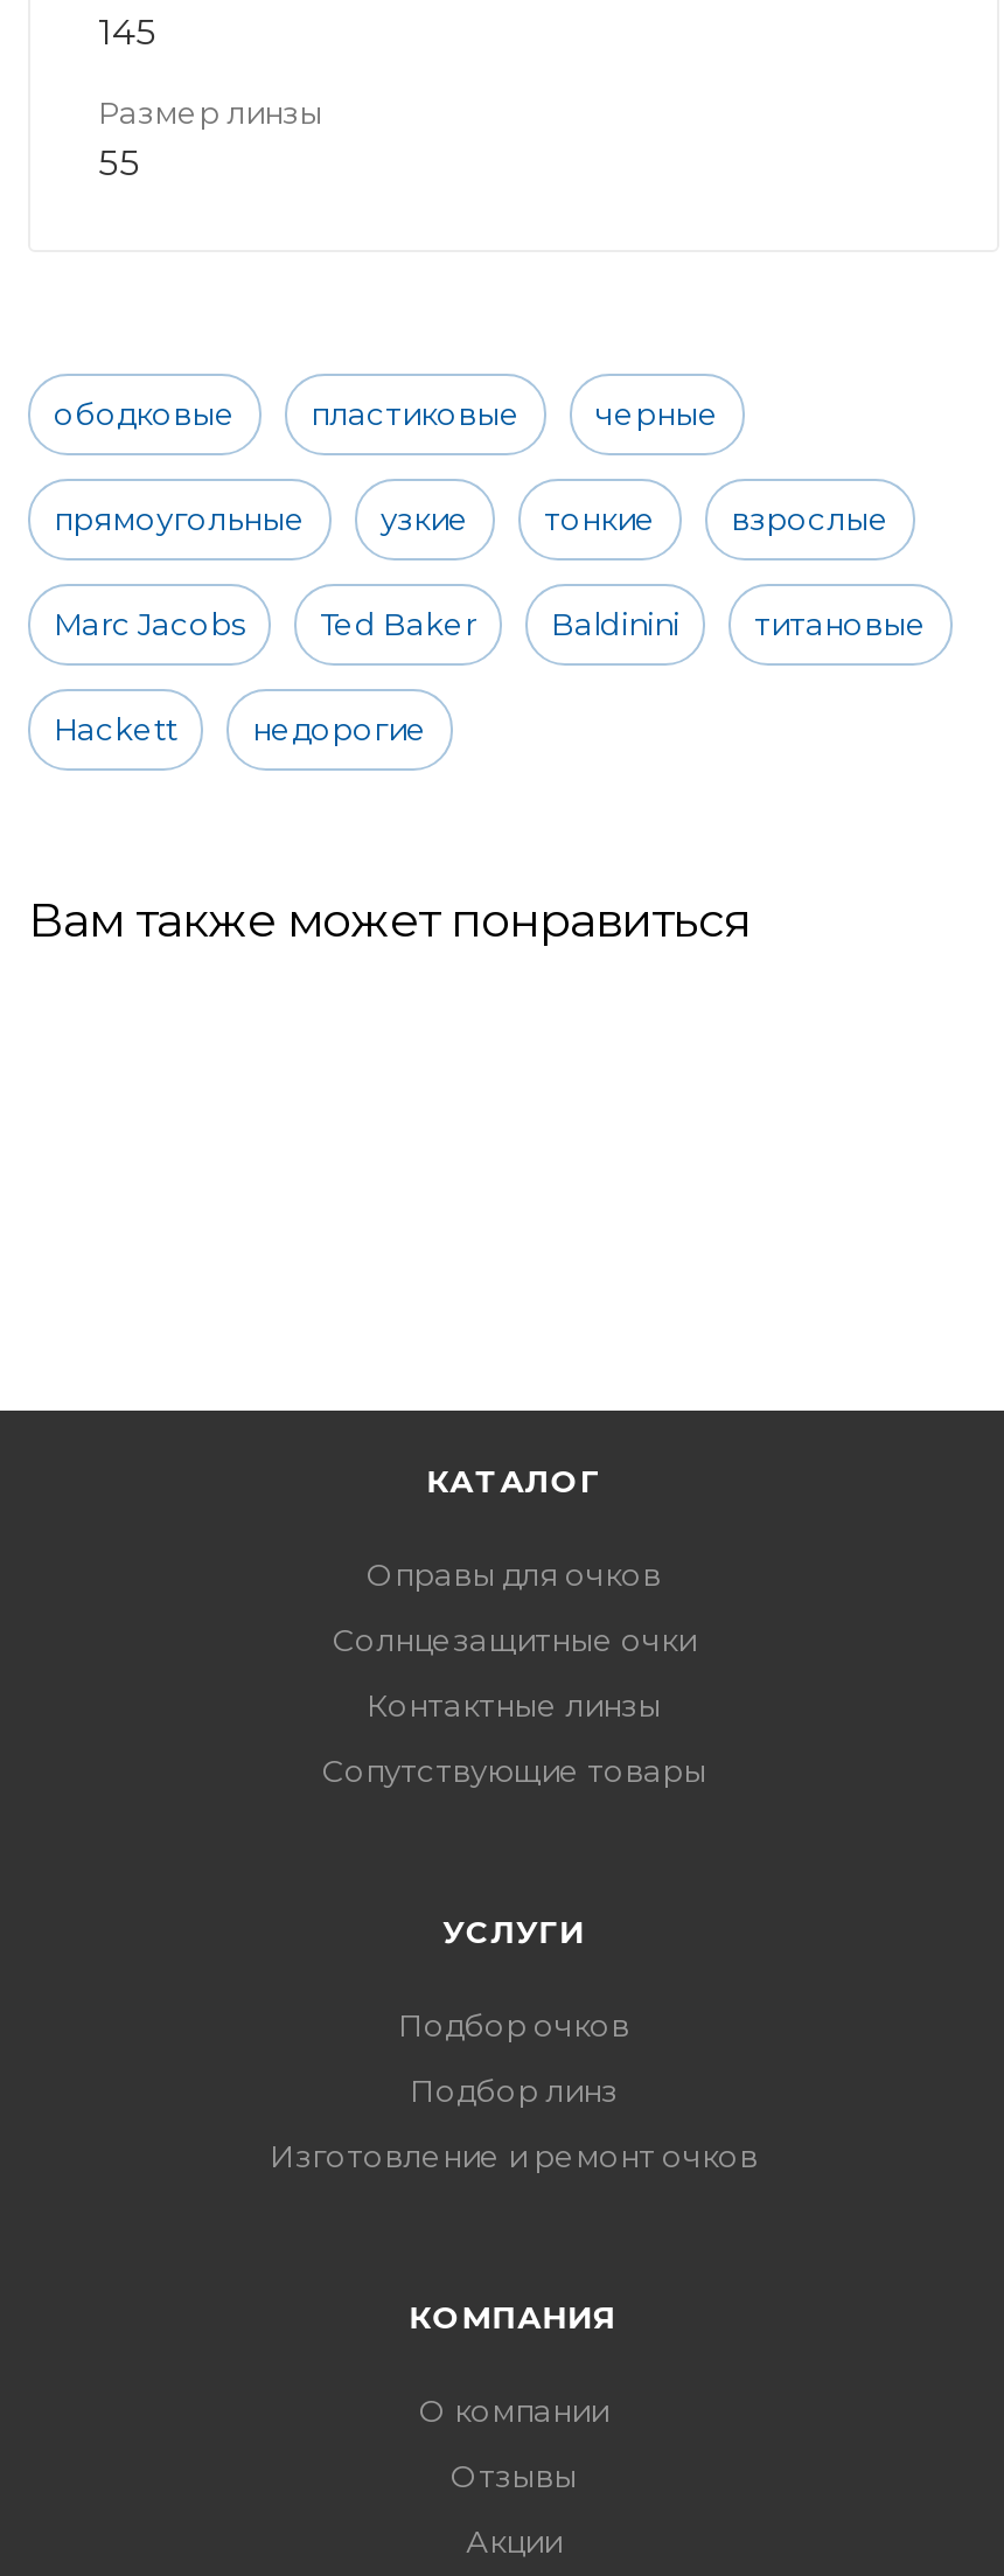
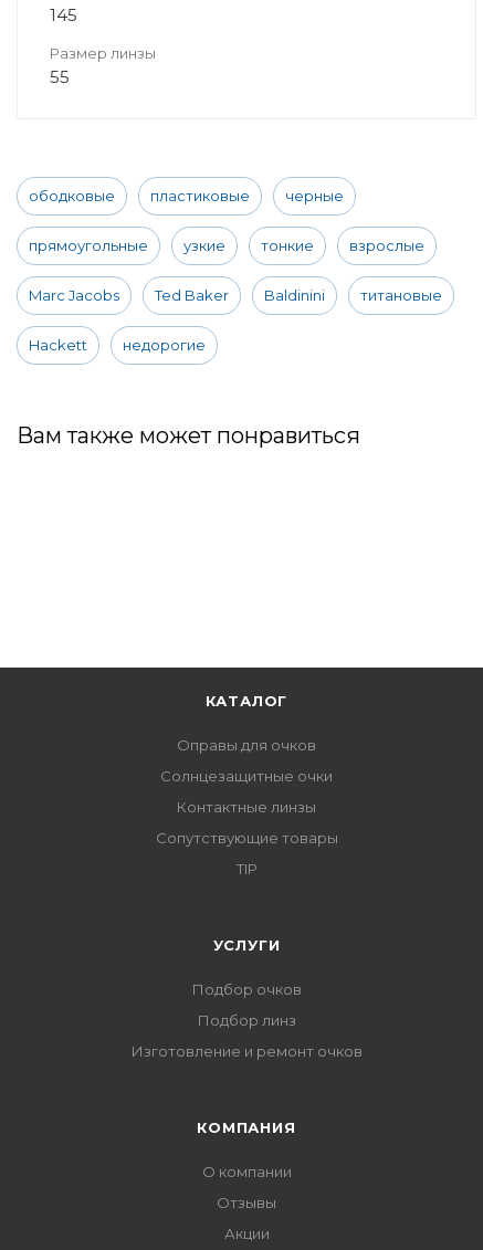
none -> [236,860,257,878] TIP

